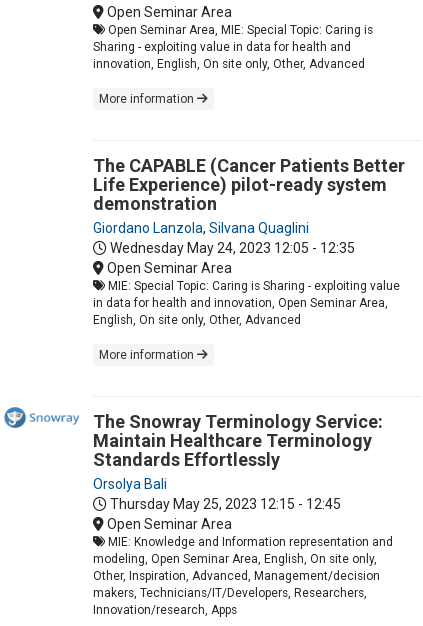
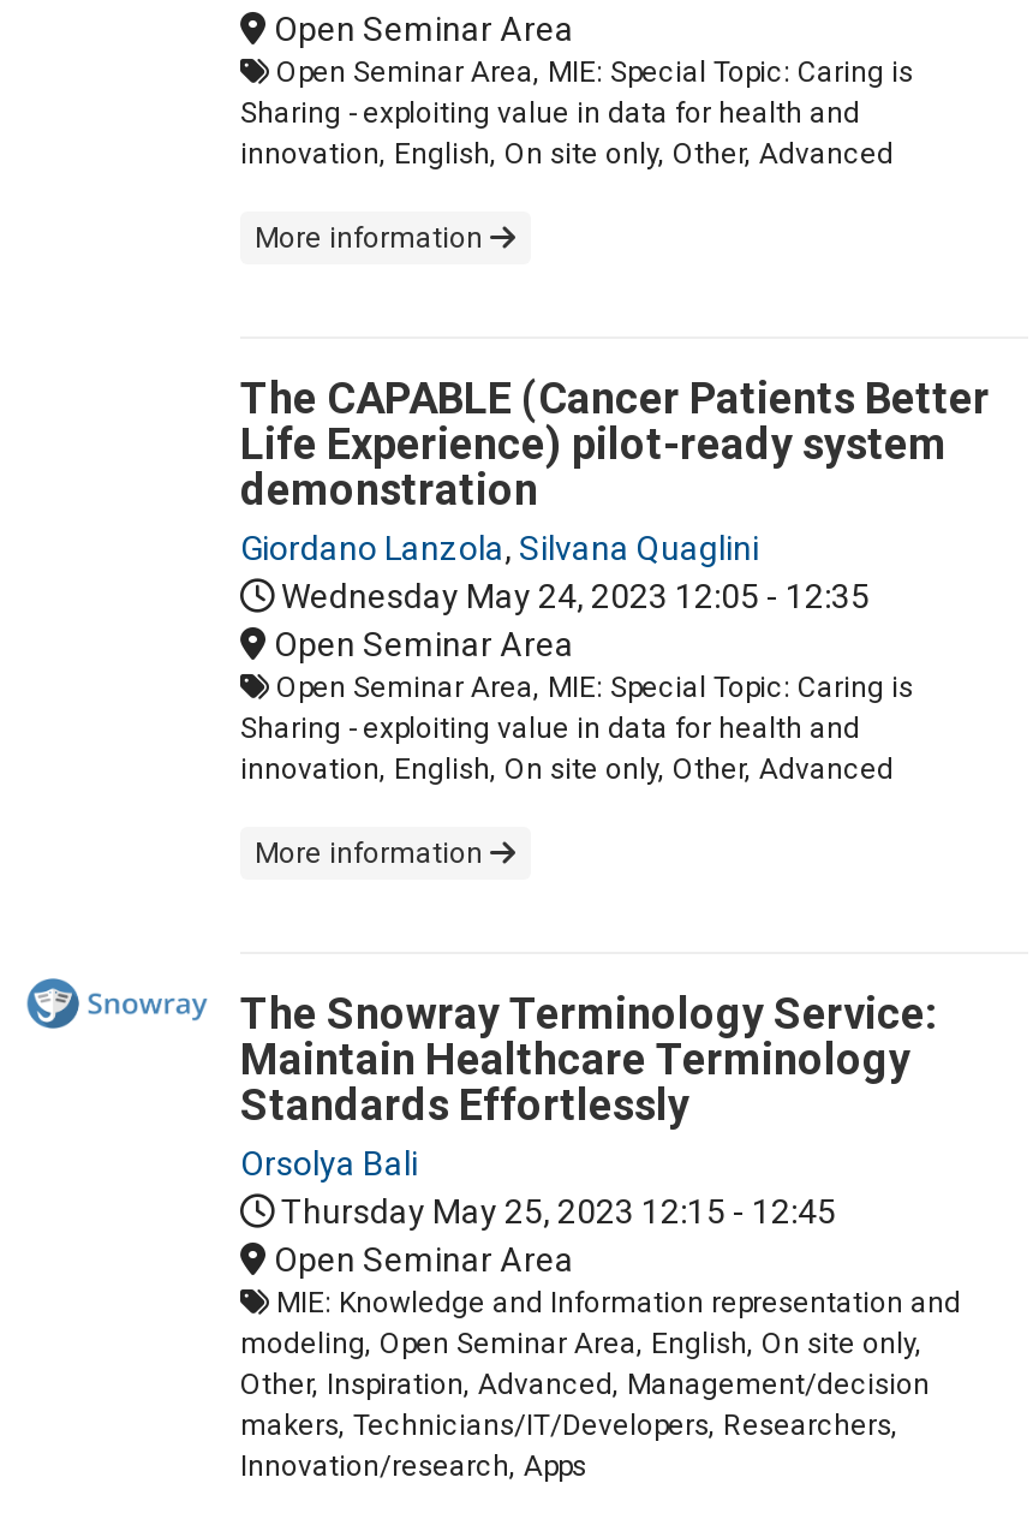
[93,279,400,327] MIE: Special Topic: Caring is Sharing - exploiting value | in data for health and innovation, Open Seminar Area, | English, On site only, Other, Advanced -> [240,670,913,785] Open Seminar Area, MIE: Special Topic: Caring is | Sharing - exploiting value in data for health and | innovation, English, On site only, Other, Advanced

